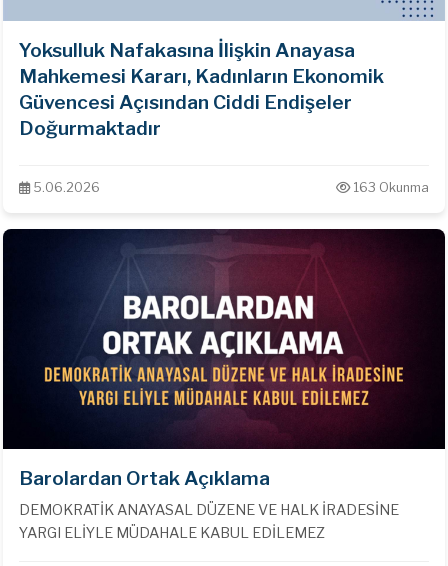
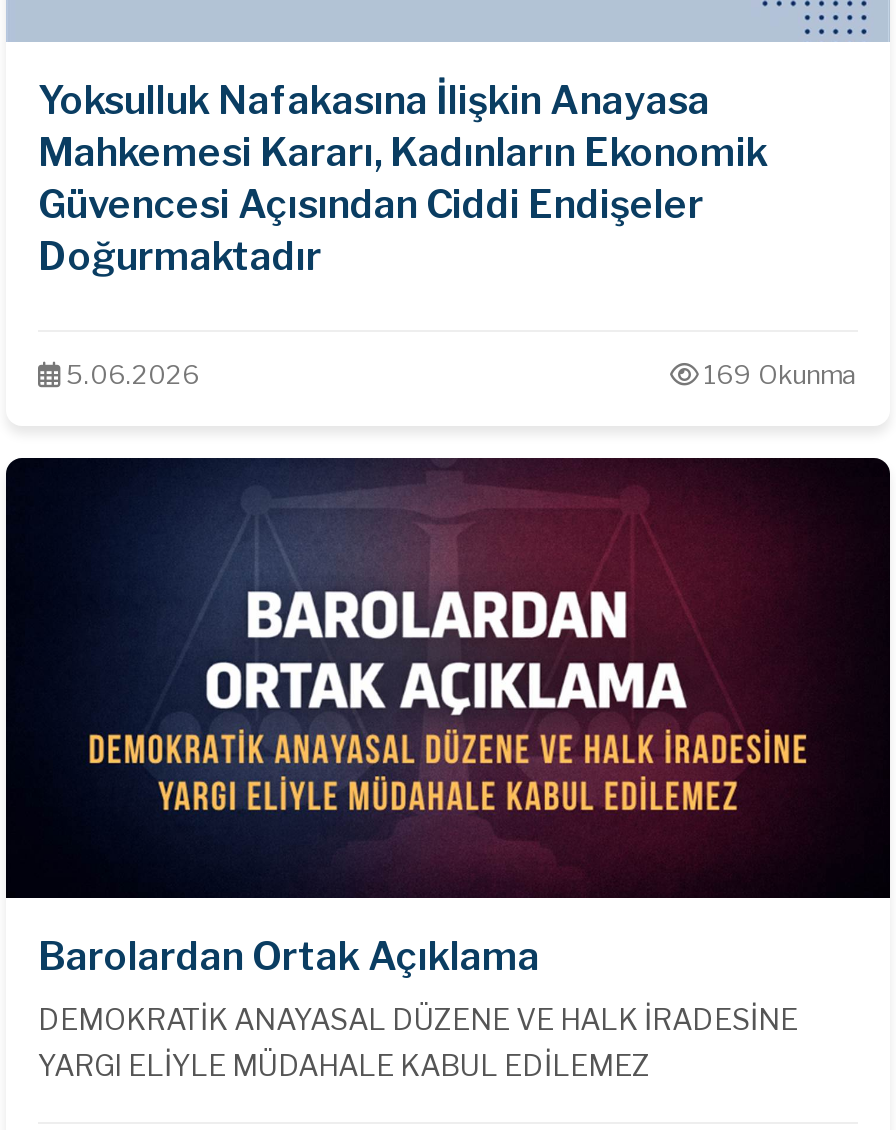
[350,180,429,195] 163 Okunma -> [698,360,858,390] 169 Okunma

